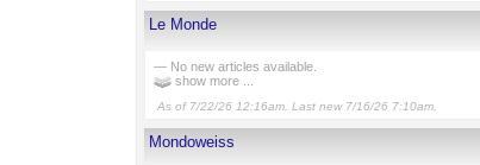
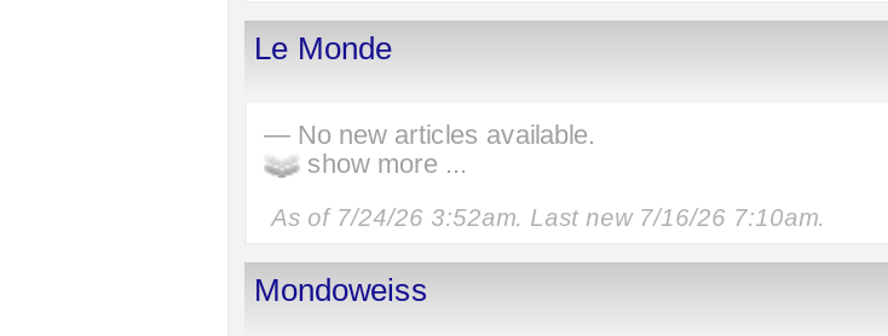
[157,100,437,113] As of 7/22/26 12:16am. Last new 7/16/26 7:10am. -> [271,204,825,231] As of 7/24/26 3:52am. Last new 7/16/26 7:10am.

